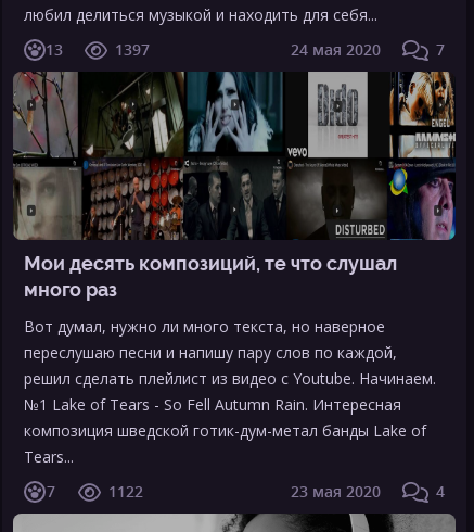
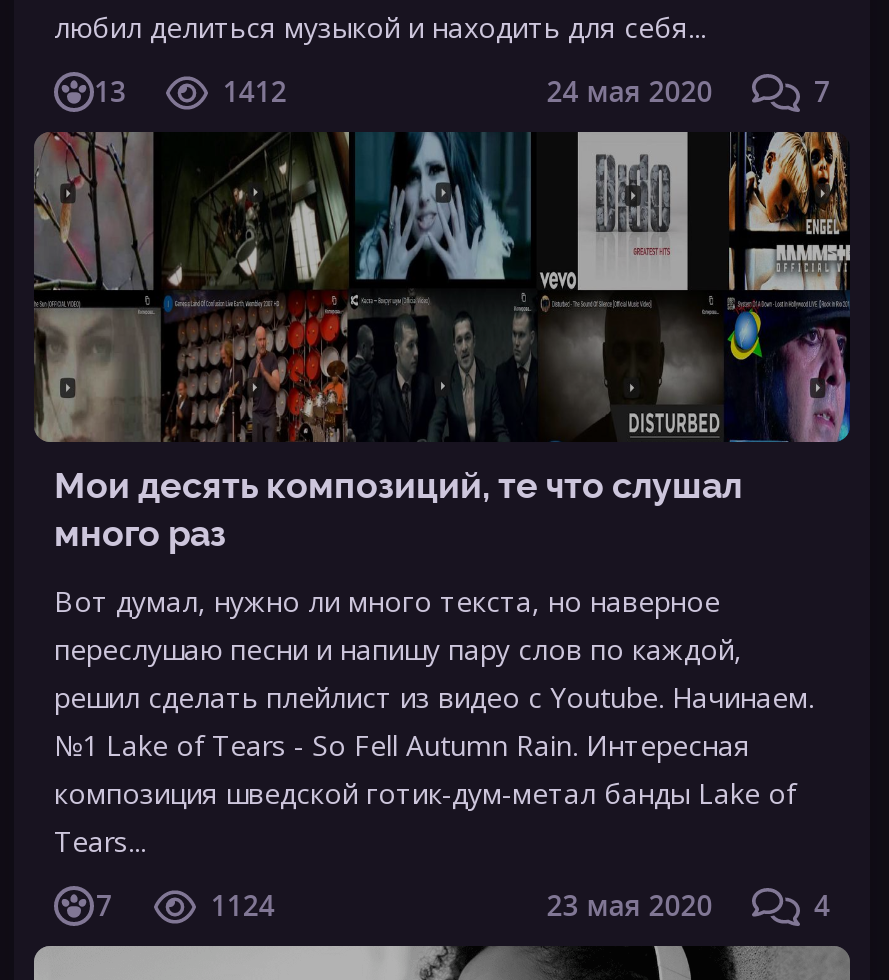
[115,39,150,60] 1397 -> [223,72,287,110] 1412
[109,481,144,502] 1122 -> [211,886,275,924] 1124

